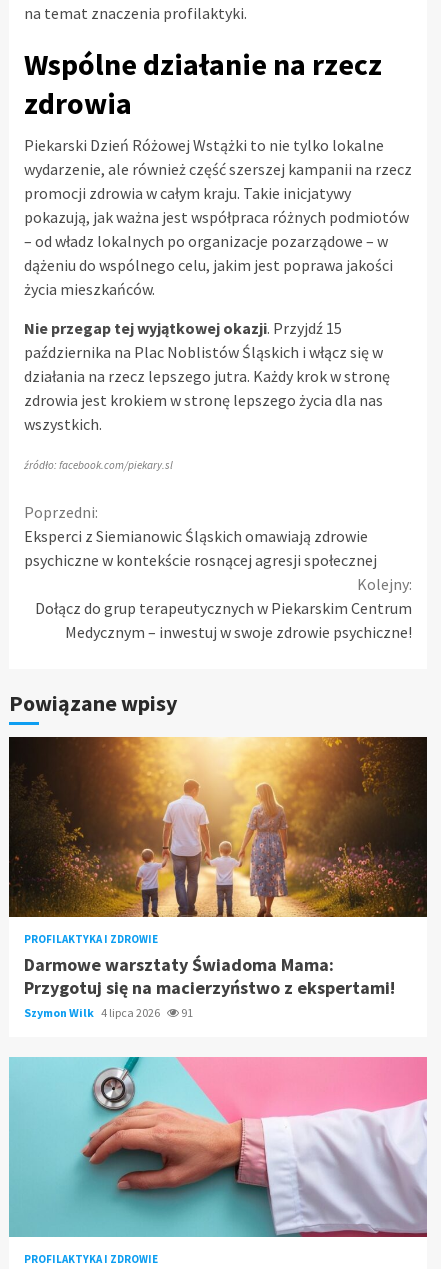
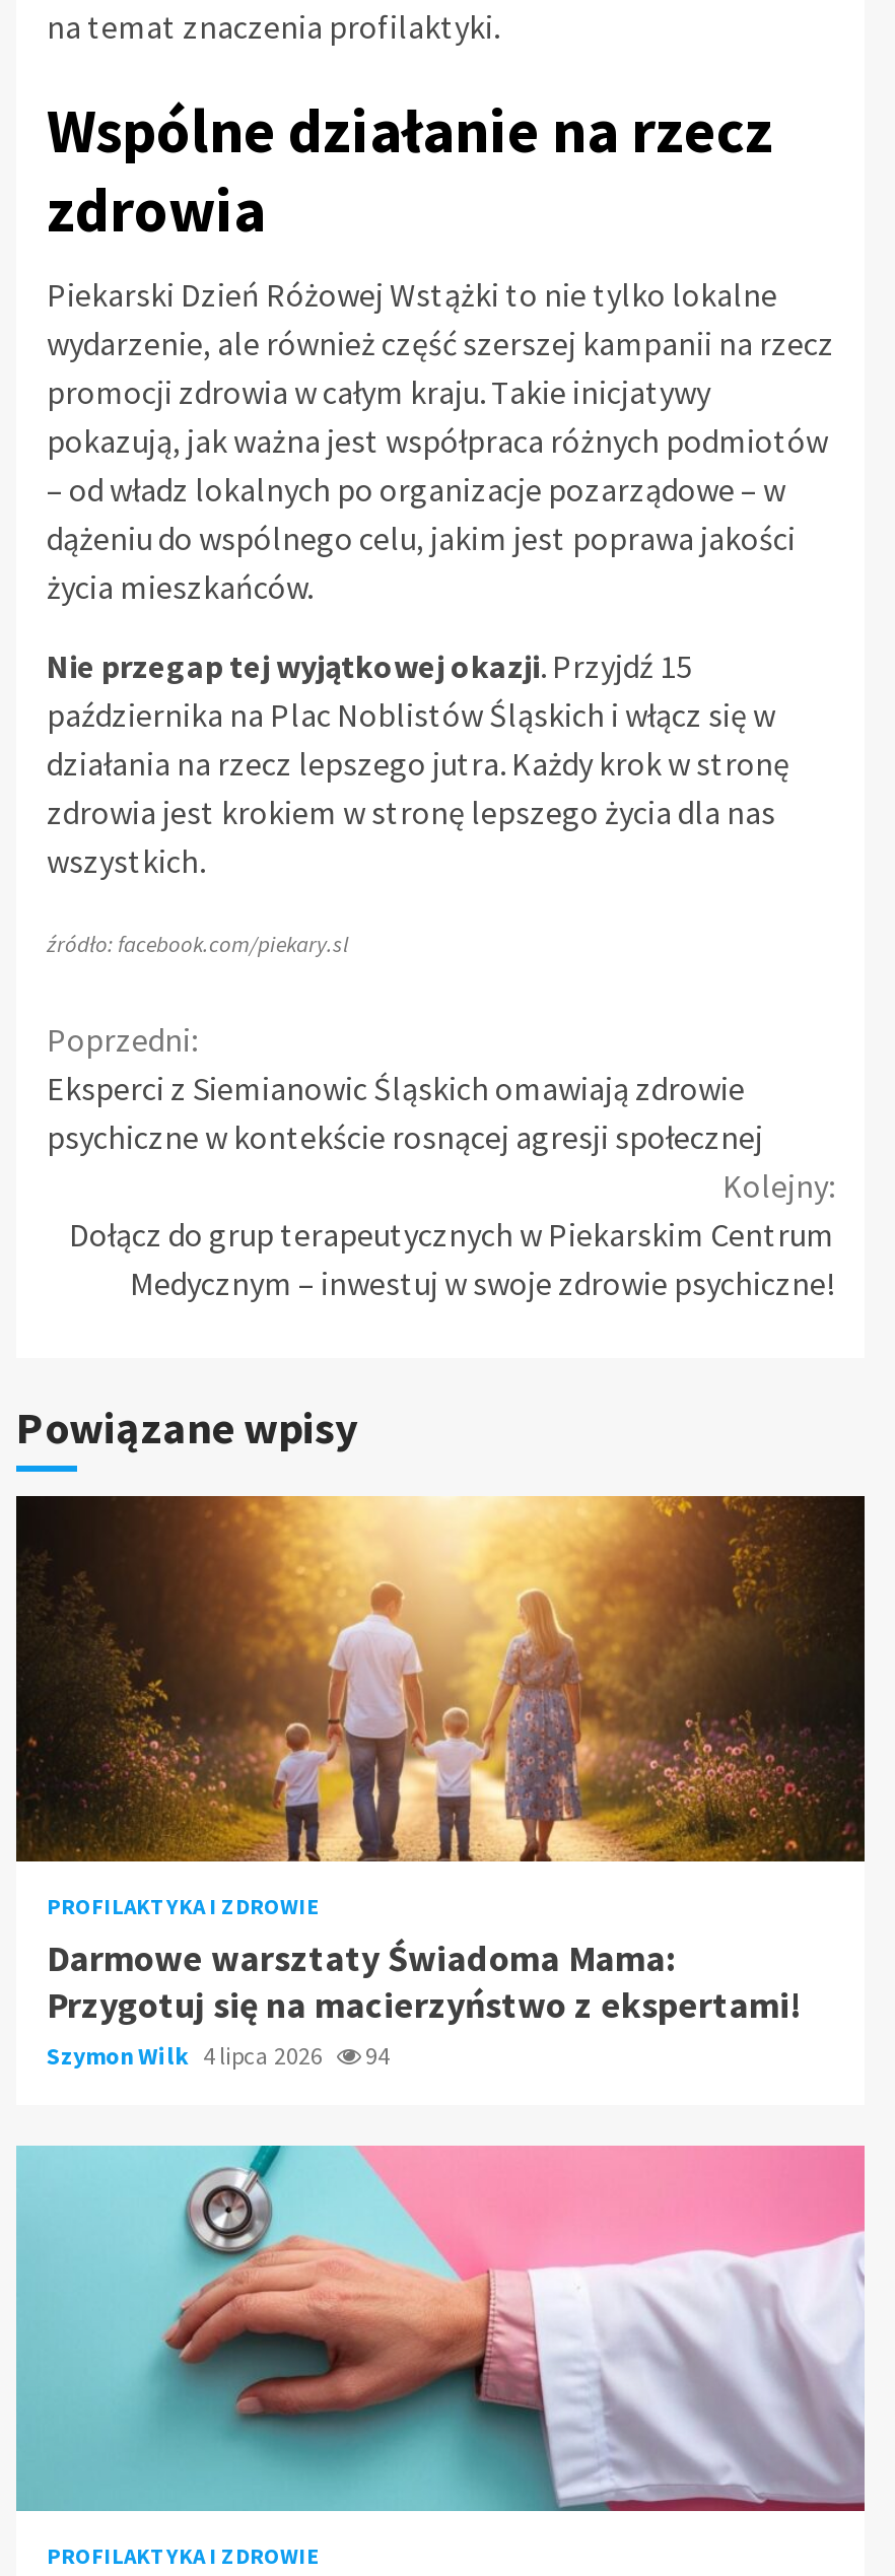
[24,1005,193,1020] Szymon Wilk 4 lipca 2026 91 -> [47,2039,390,2070] Szymon Wilk 4 lipca 2026 94

